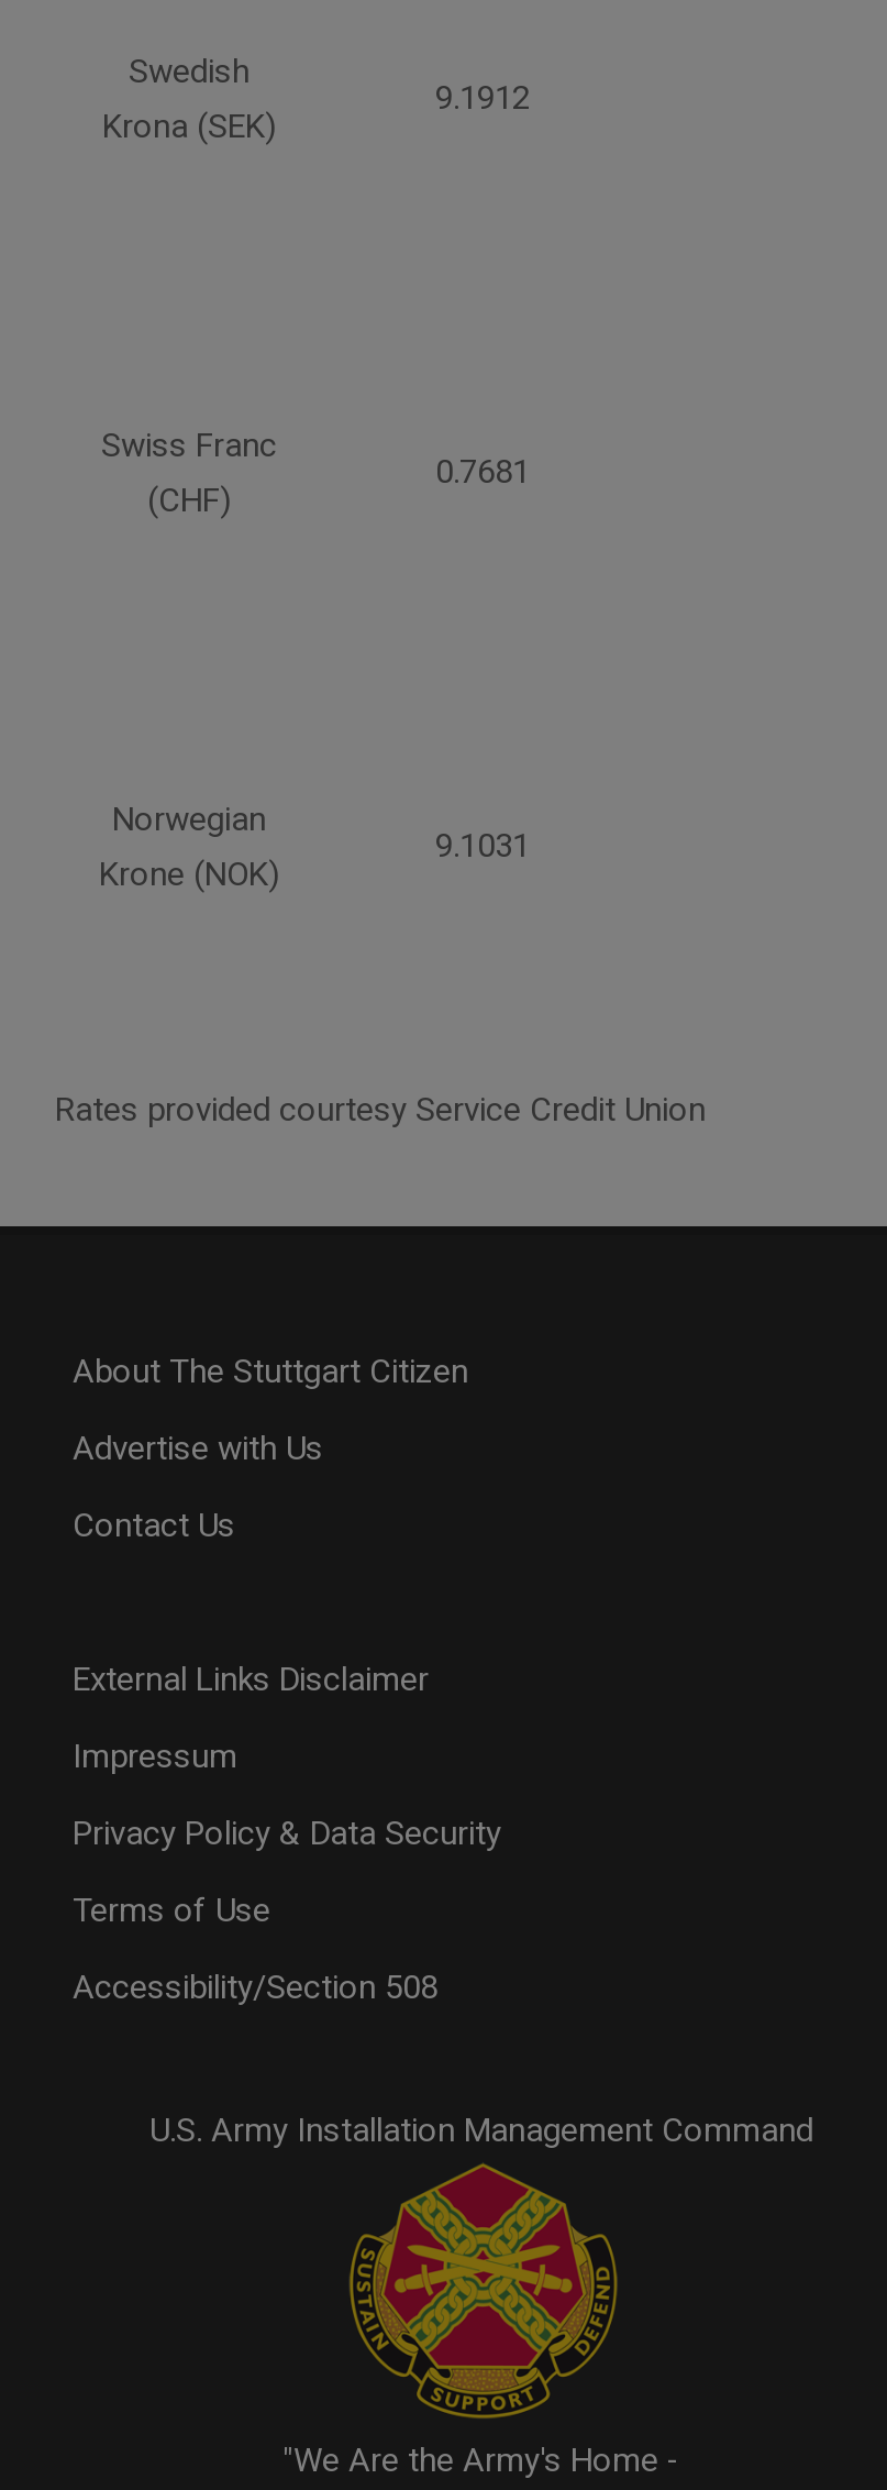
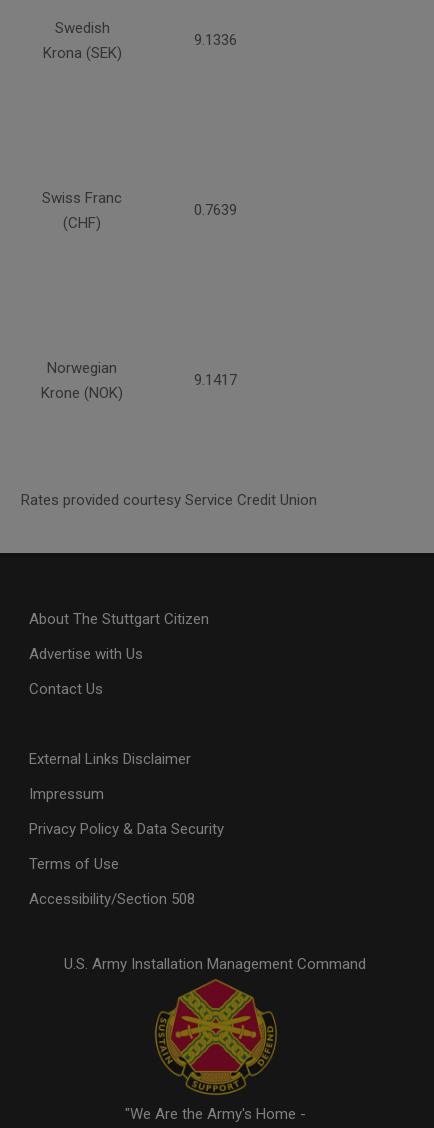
[435,77,530,116] 9.1912 -> [194,31,237,49] 9.1336
[435,451,530,490] 0.7681 -> [194,201,237,219] 0.7639
[435,825,530,864] 9.1031 -> [194,371,237,389] 9.1417

